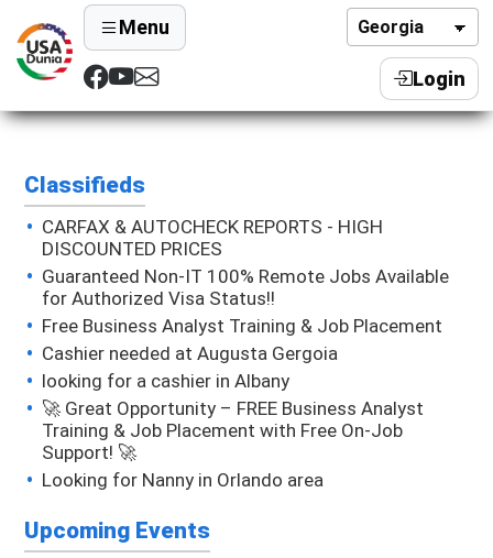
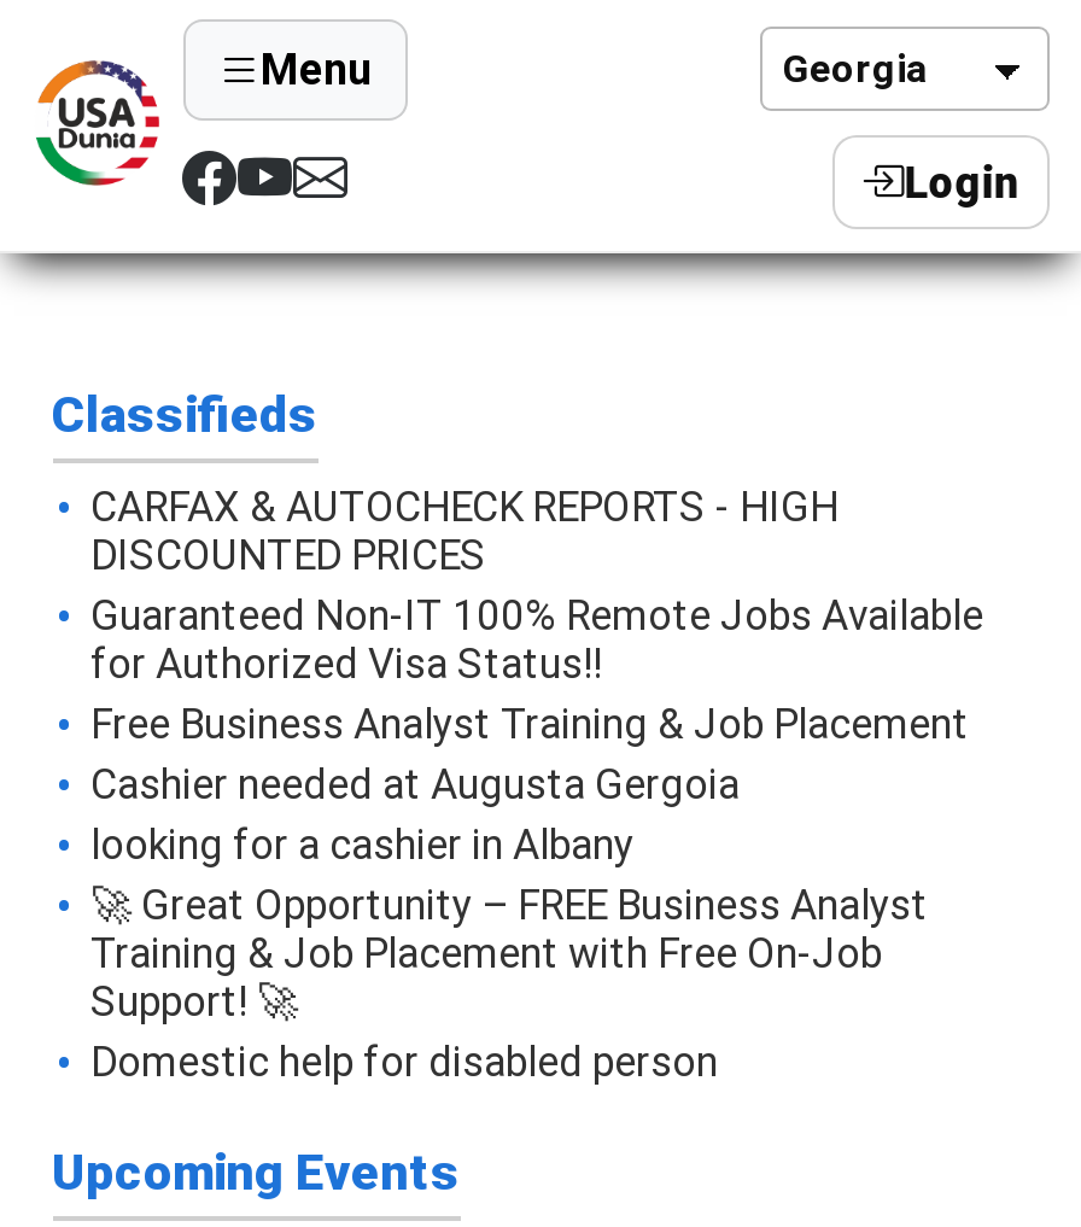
[41,469,323,491] Looking for Nanny in Orlando area -> [90,1038,718,1086] Domestic help for disabled person

